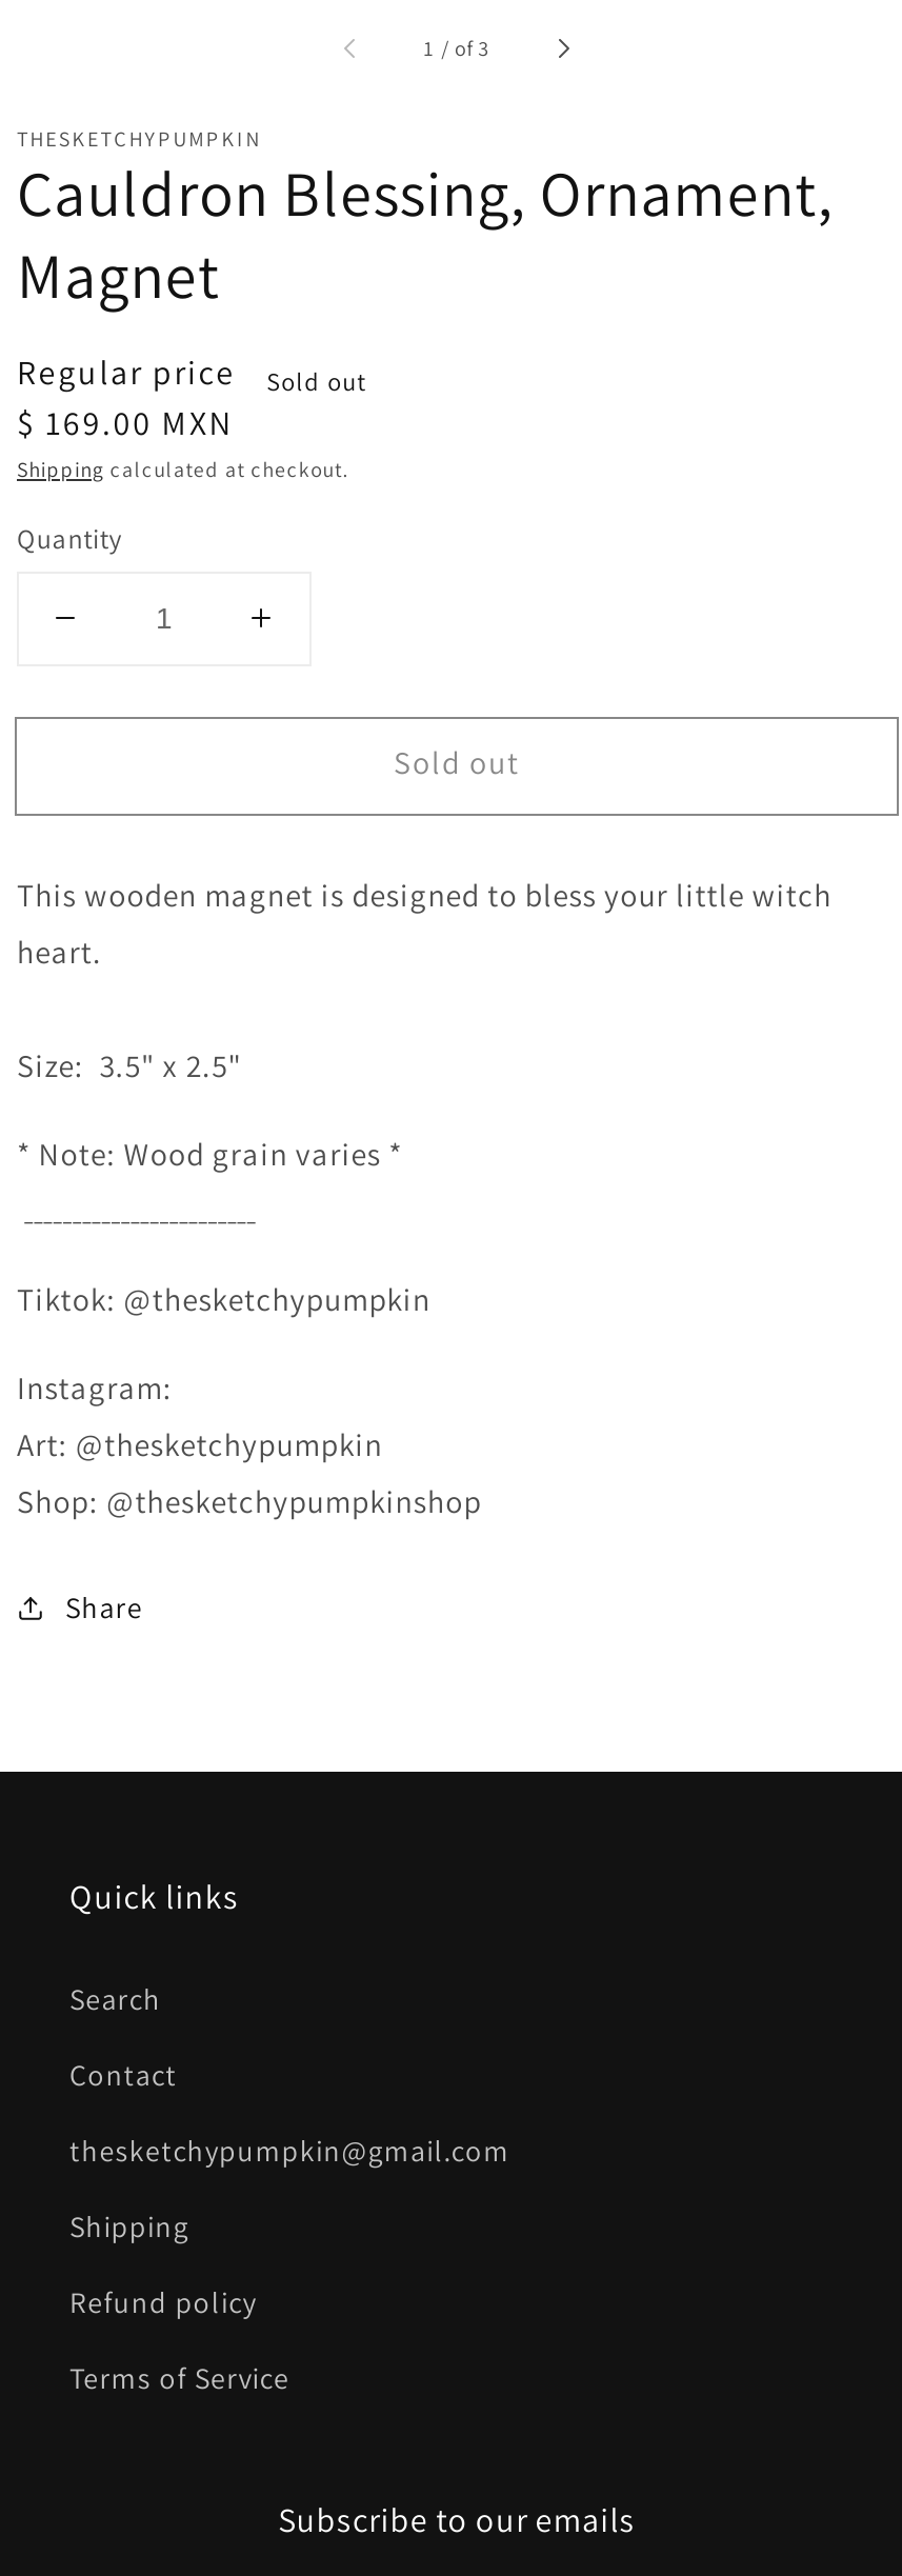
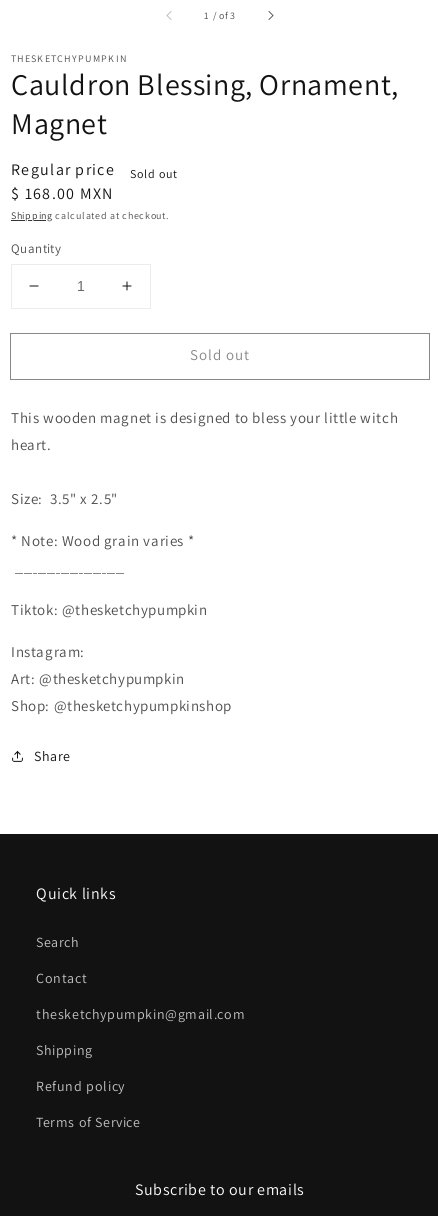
[17,400,233,444] $ 169.00 MXN -> [11,182,114,203] $ 168.00 MXN

